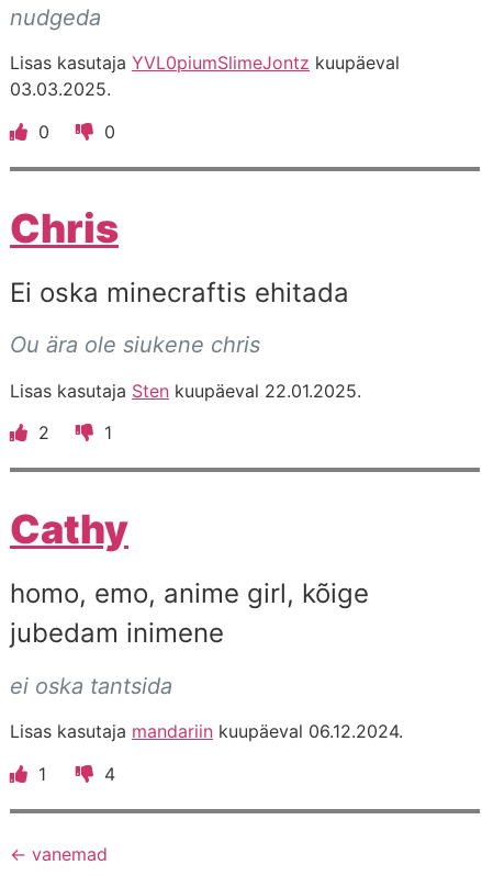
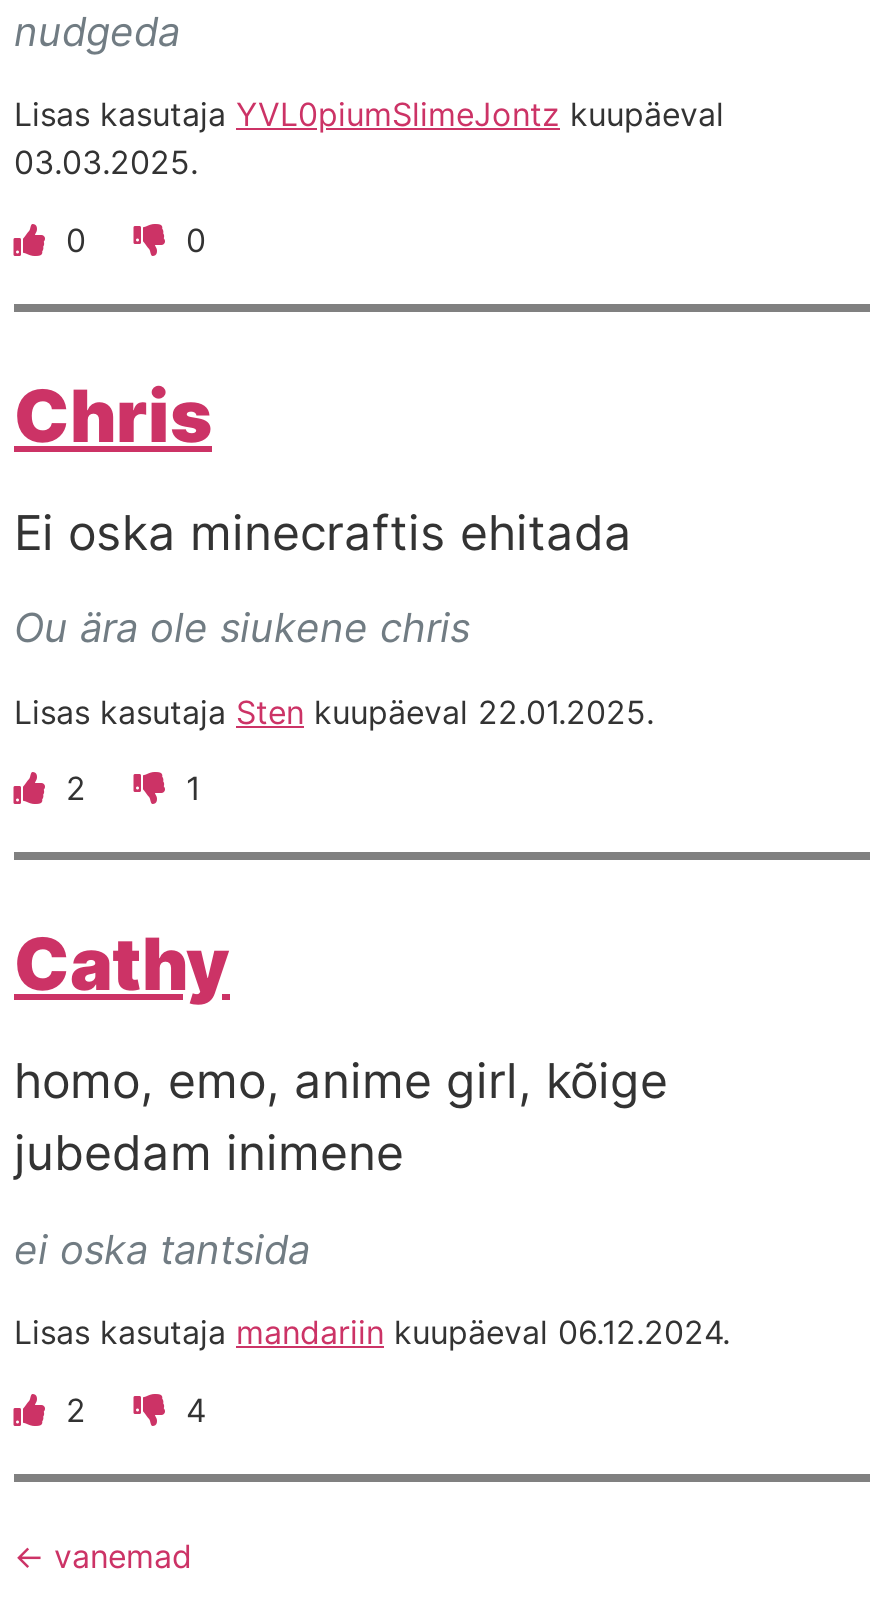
[38,762,46,784] 1 -> [66,1389,86,1429] 2

